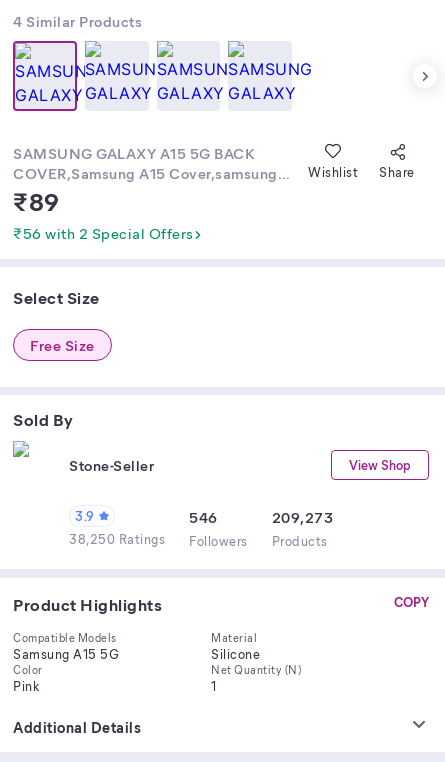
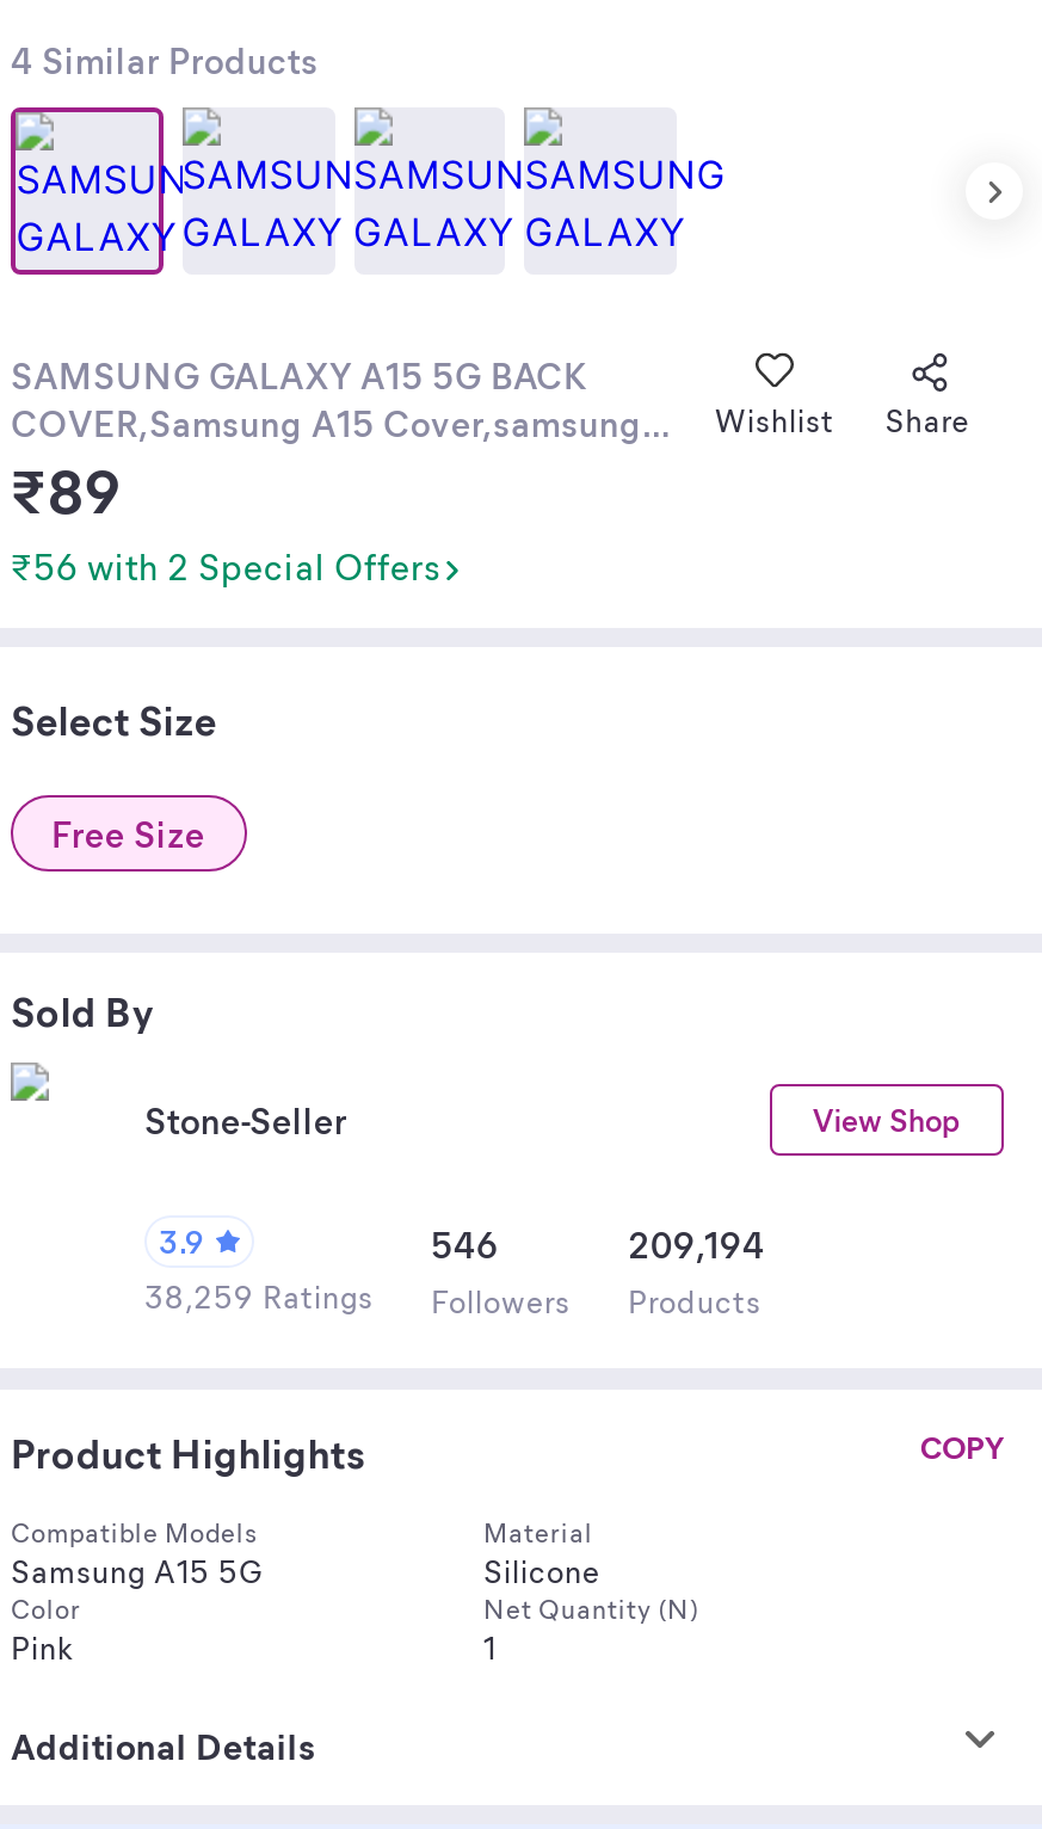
[271,507,333,527] 209,273 -> [628,1220,765,1268] 209,194
[69,530,327,549] 38,250 Ratings Followers Products -> [144,1275,762,1320] 38,259 Ratings Followers Products

